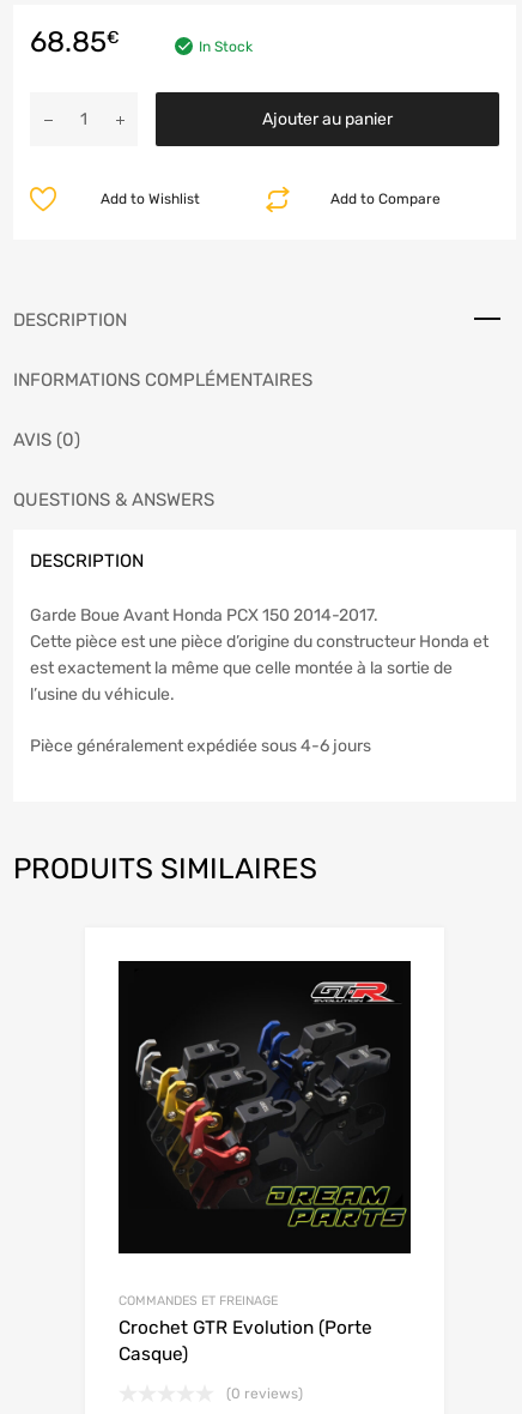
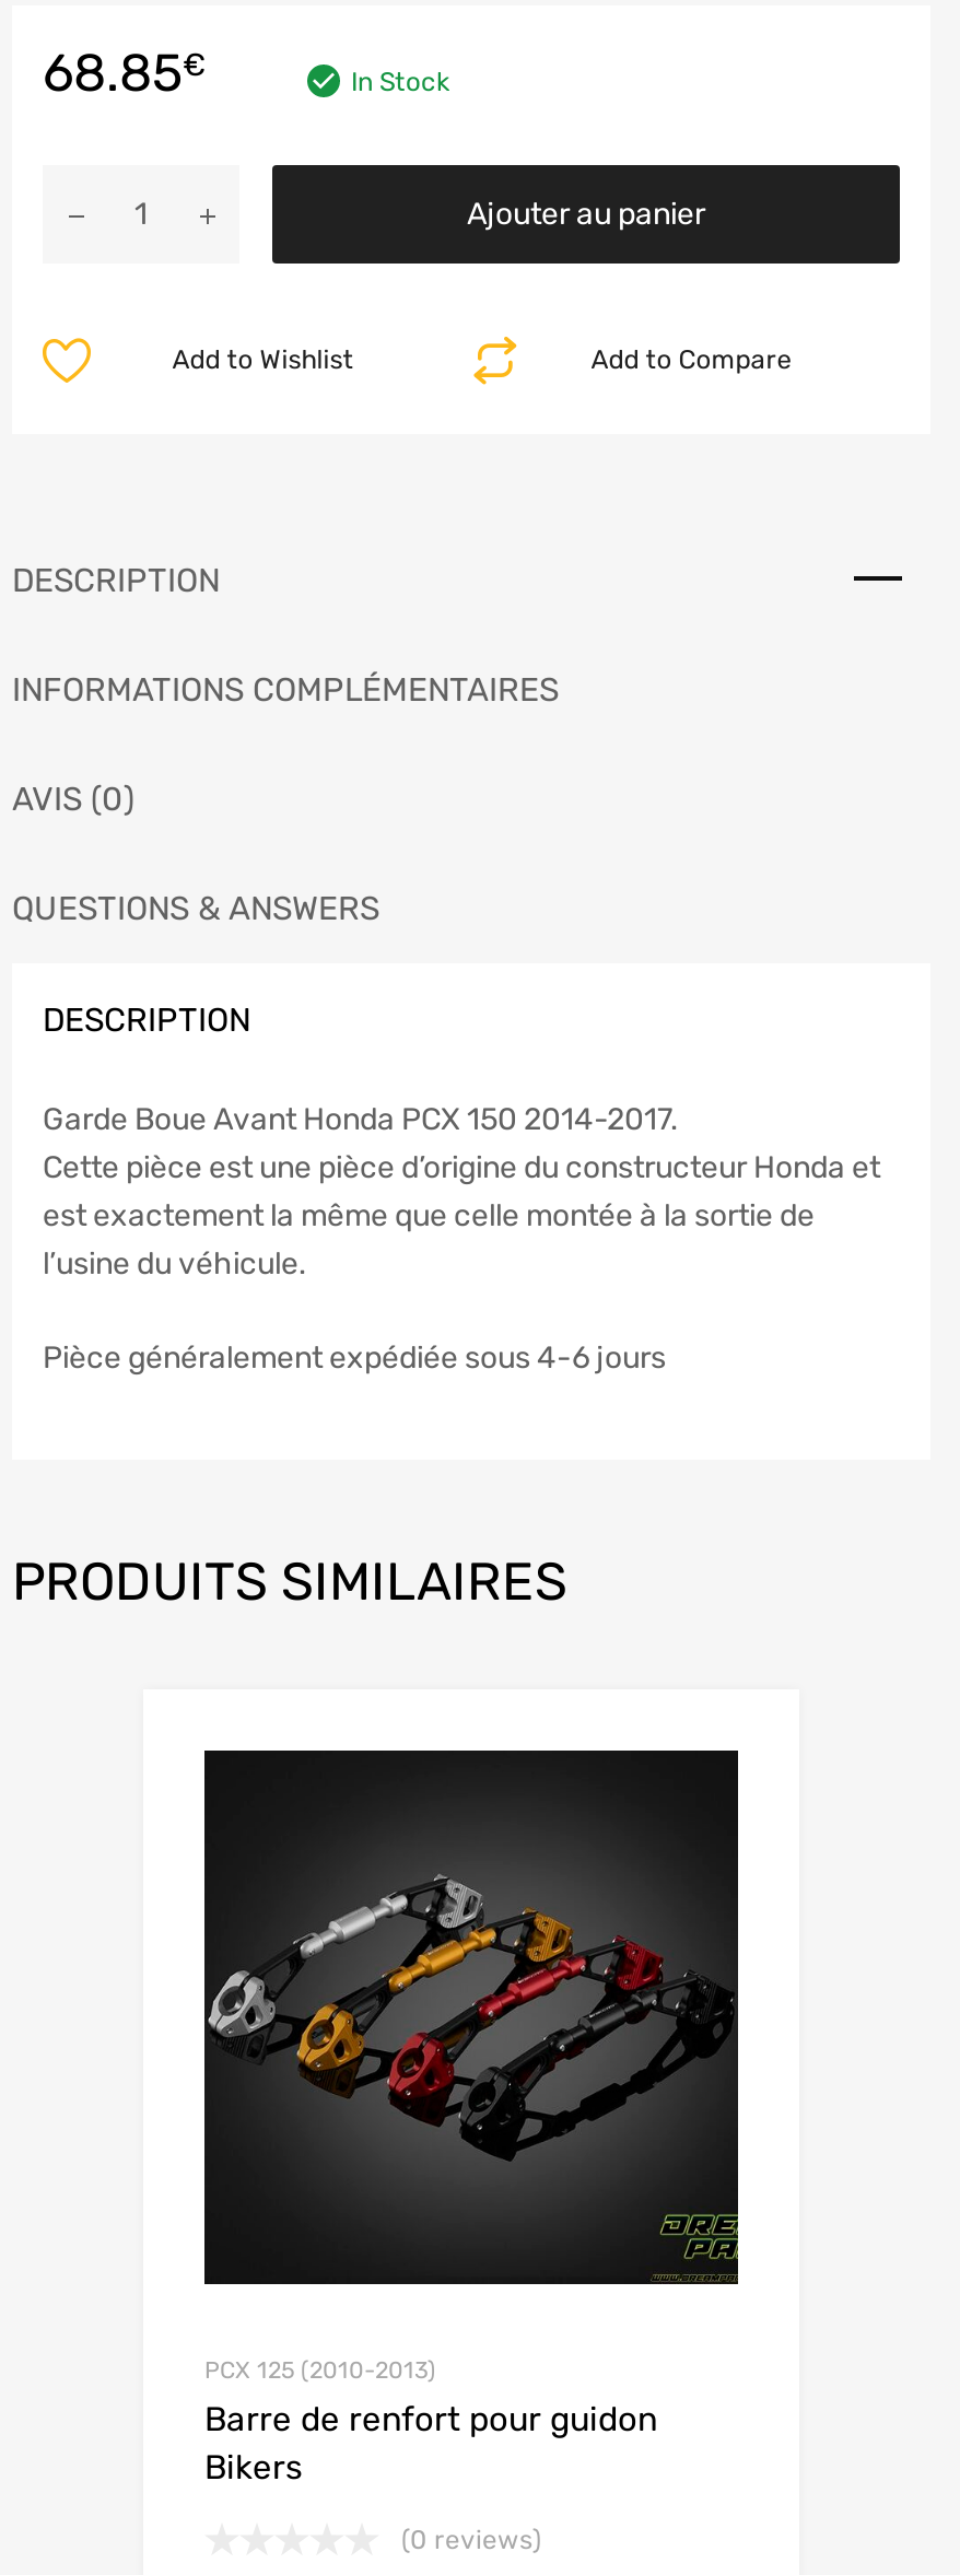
[120,981,411,1238] [image] -> [207,1790,738,2282] [image]
[119,1292,372,1364] COMMANDES ET FREINAGE | Crochet GTR Evolution (Porte | Casque) -> [204,2355,657,2487] PCX 125 (2010-2013) | Barre de renfort pour guidon | Bikers

